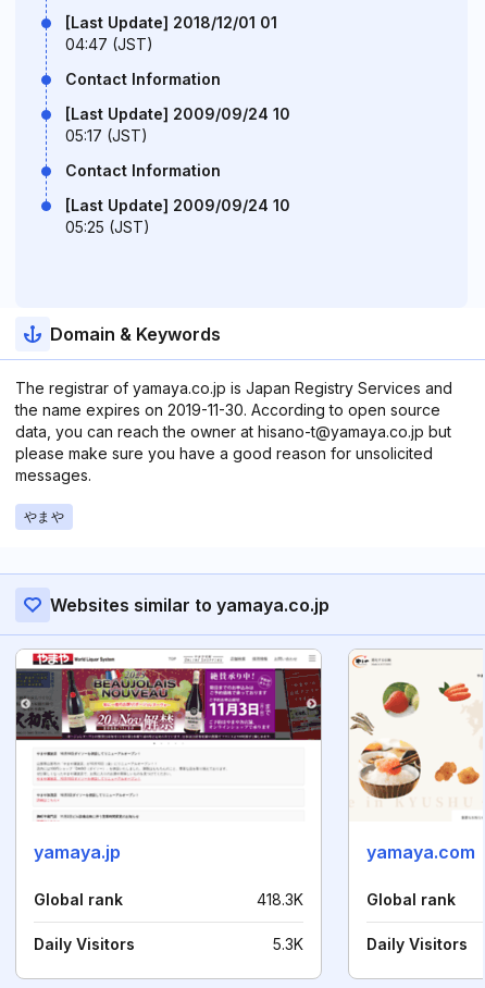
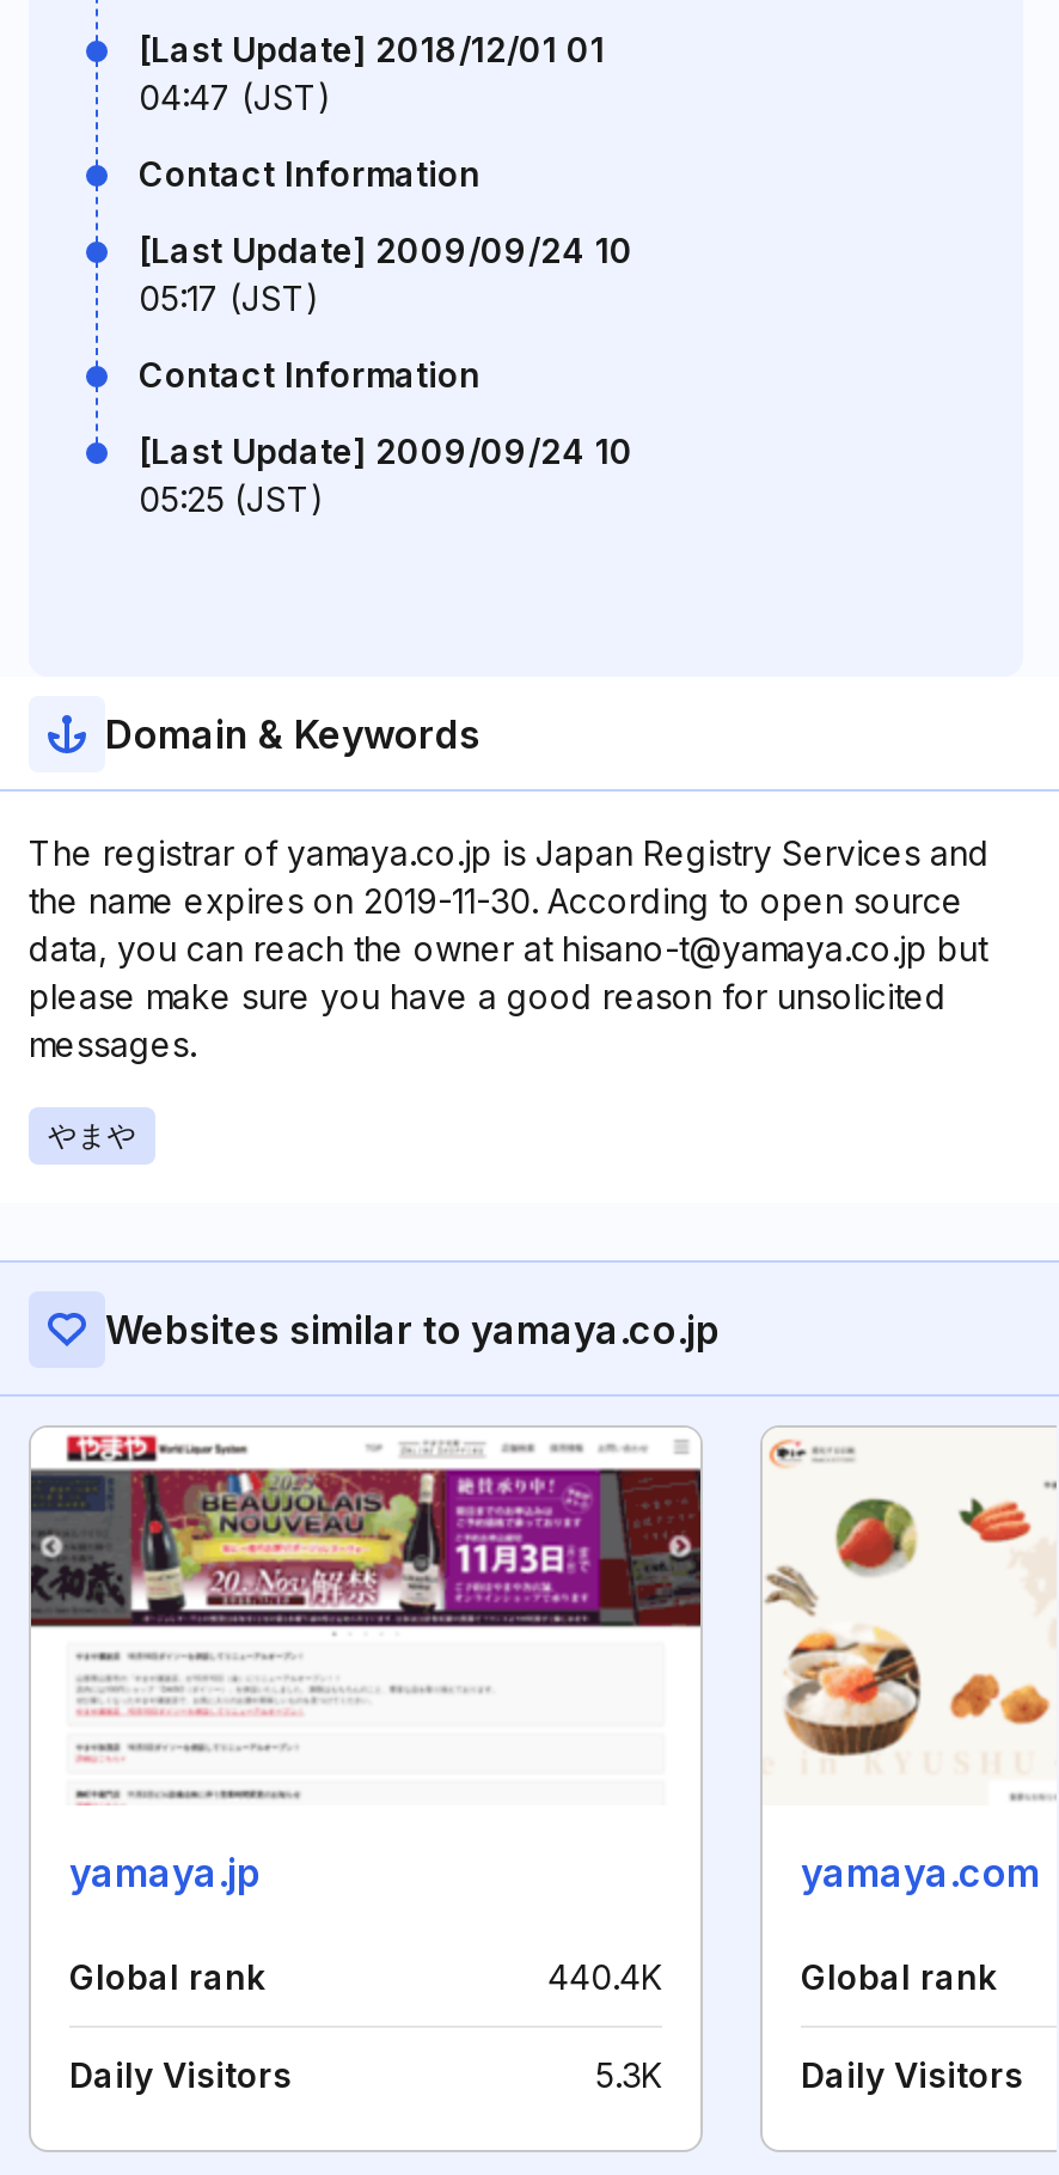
[257,890,303,909] 418.3K -> [547,1956,662,1997] 440.4K

